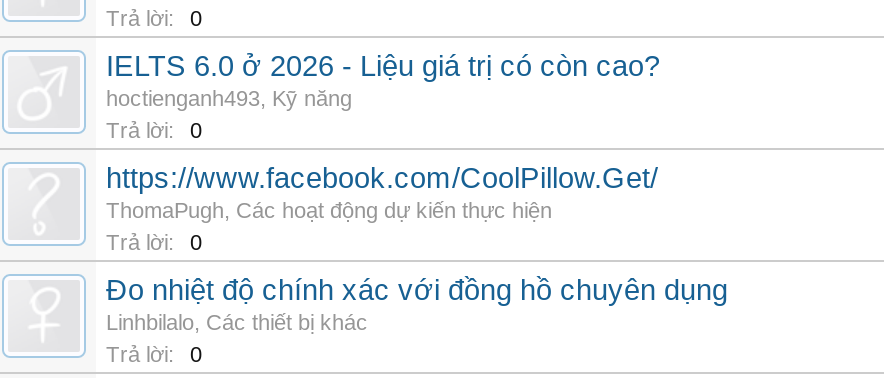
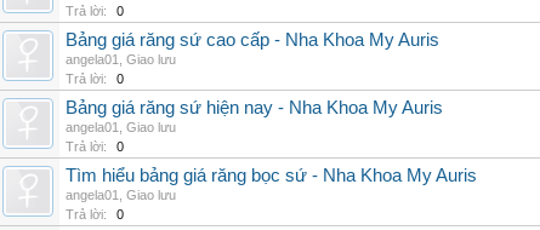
[106,50,660,110] IELTS 6.0 ở 2026 - Liệu giá trị có còn cao? | hoctienganh493, Kỹ năng -> [66,30,439,67] Bảng giá răng sứ cao cấp - Nha Khoa My Auris | angela01, Giao lưu
[106,162,658,222] https://www.facebook.com/CoolPillow.Get/ | ThomaPugh, Các hoạt động dự kiến thực hiện -> [66,98,443,134] Bảng giá răng sứ hiện nay - Nha Khoa My Auris | angela01, Giao lưu
[106,274,728,334] Đo nhiệt độ chính xác với đồng hồ chuyên dụng | Linhbilalo, Các thiết bị khác -> [66,166,477,202] Tìm hiểu bảng giá răng bọc sứ - Nha Khoa My Auris | angela01, Giao lưu

